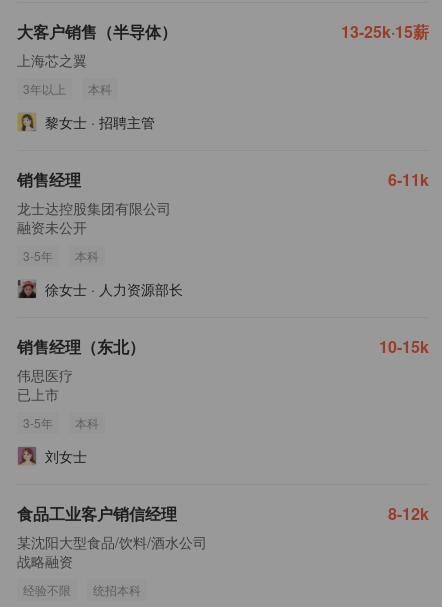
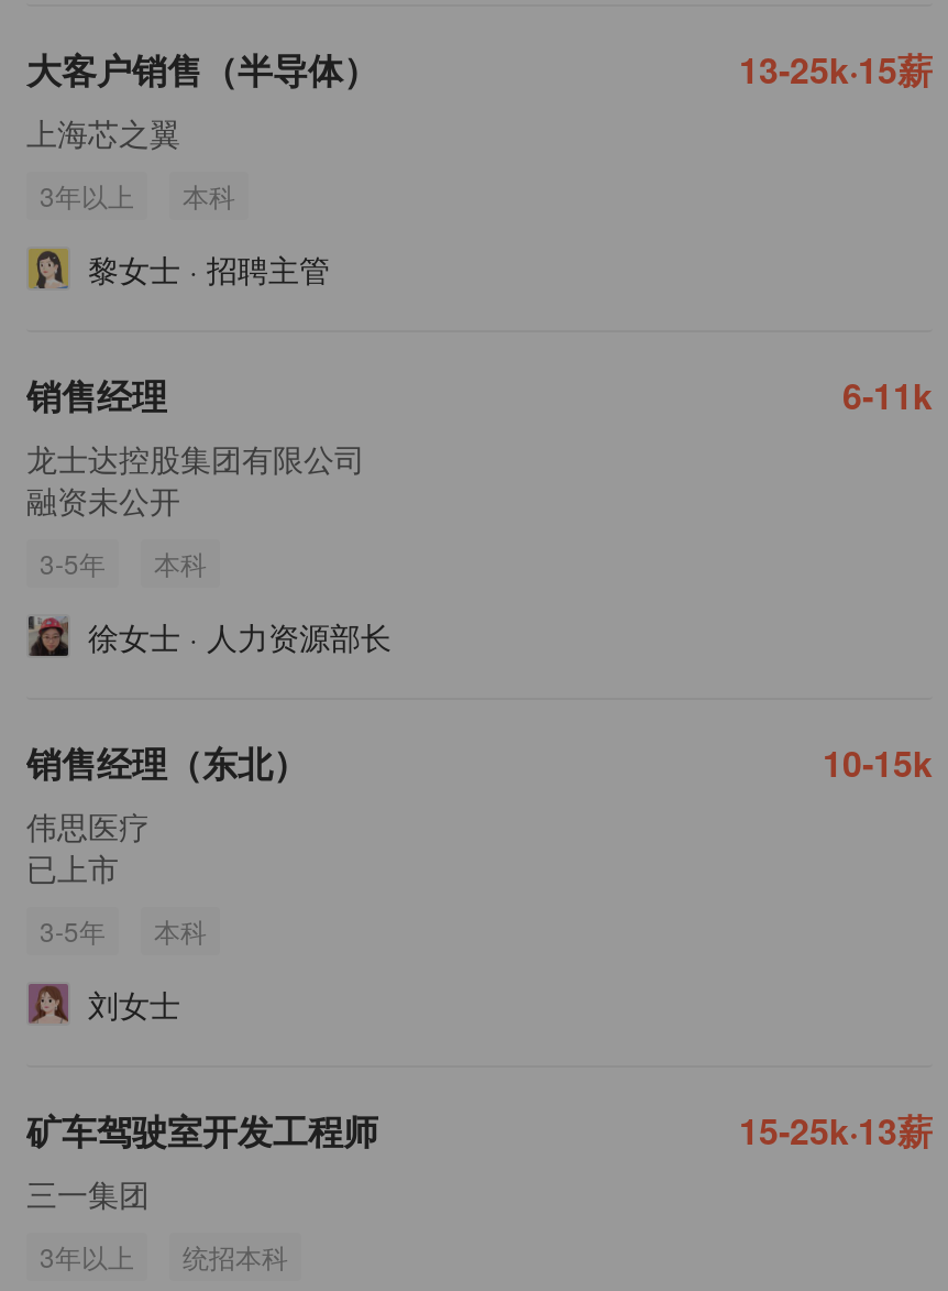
[17,502,429,571] 食品工业客户销信经理 | 8-12k | 某沈阳大型食品/饮料/酒水公司 | 战略融资 -> [26,1104,933,1214] 矿车驾驶室开发工程师 | 15-25k·13薪 | 三一集团
[23,581,71,598] 经验不限 -> [40,1236,134,1274] 3年以上

